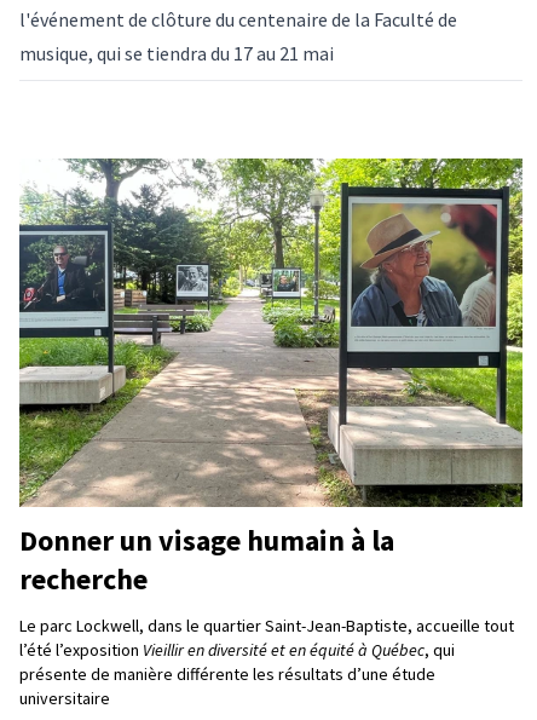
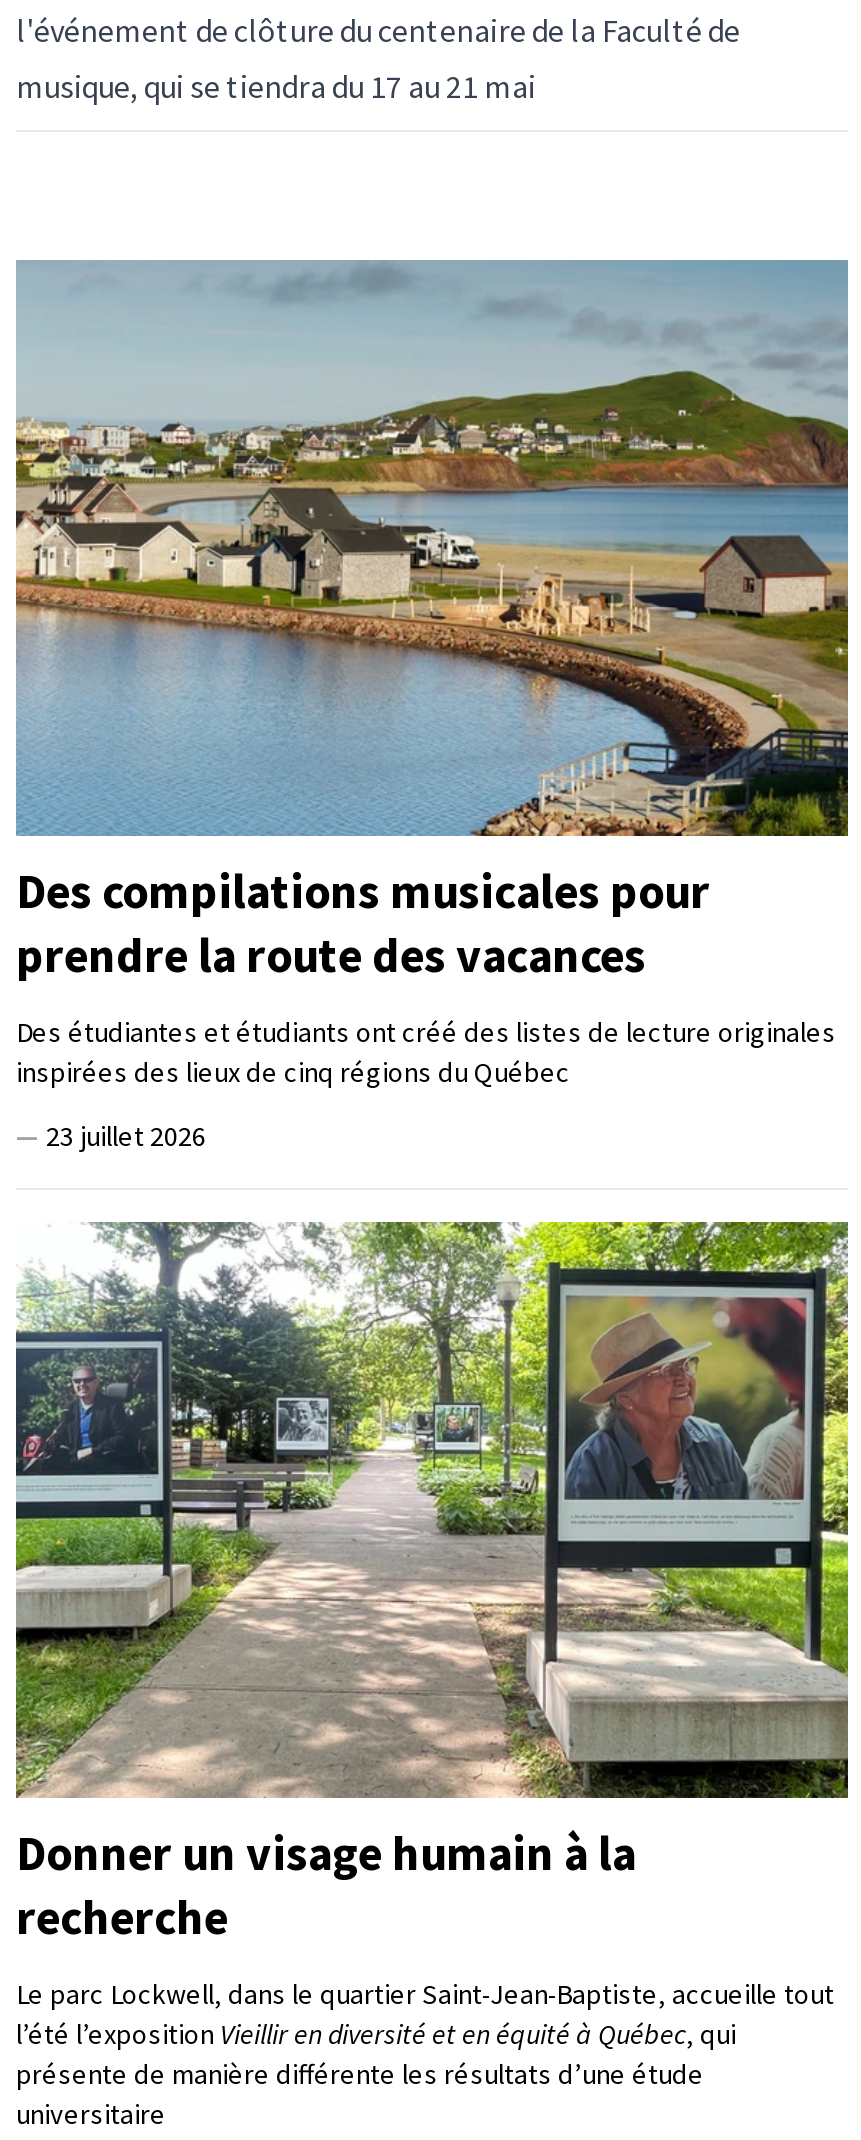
none -> [14,258,850,1153] [image] | Des compilations musicales pour | prendre la route des vacances | Des étudiantes et étudiants ont créé des listes de lecture originales | inspirées des lieux de cinq régions du Québec | — 23 juillet 2026

